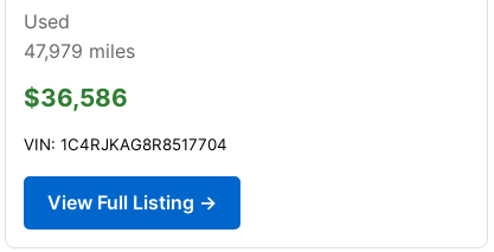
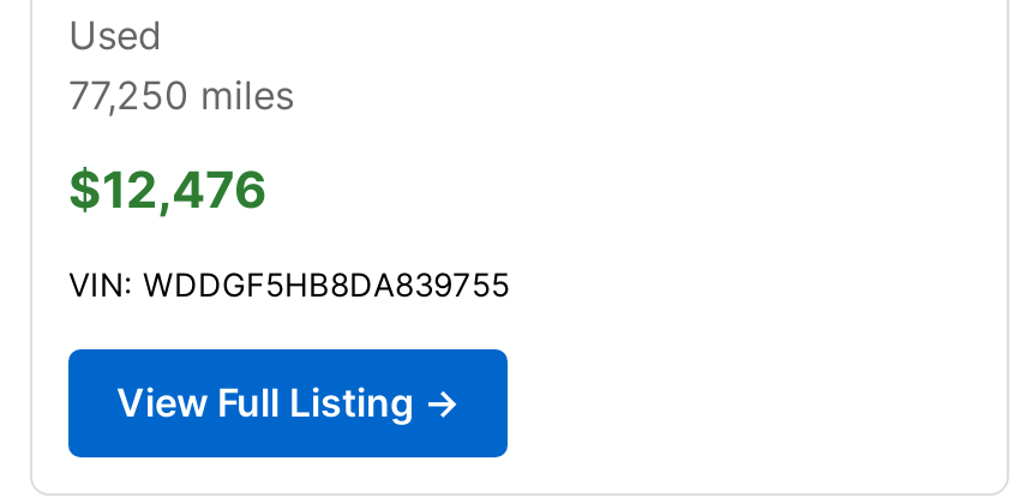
[24,39,135,63] 47,979 miles -> [68,71,294,119] 77,250 miles
[24,83,128,112] $36,586 -> [68,159,268,219] $12,476
[24,135,227,154] VIN: 1C4RJKAG8R8517704 -> [68,265,510,303] VIN: WDDGF5HB8DA839755

